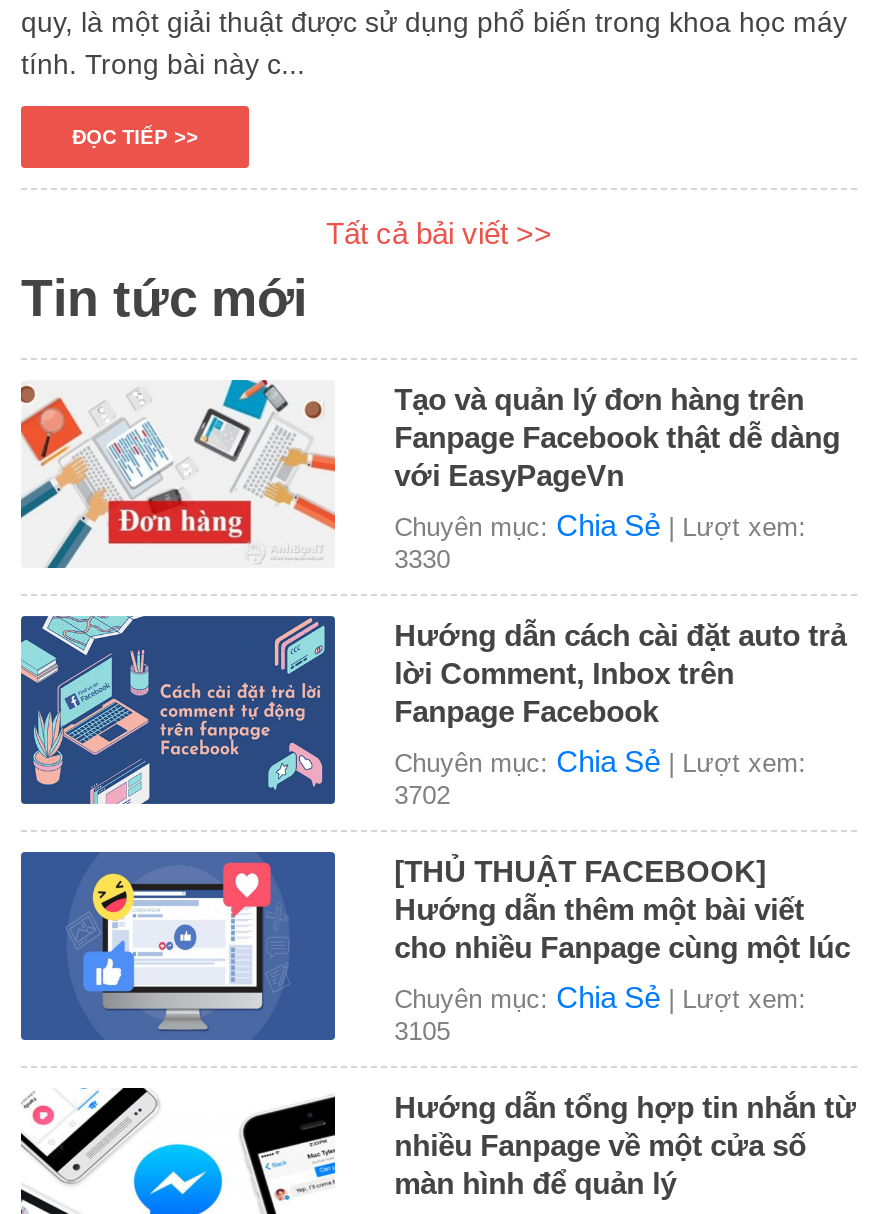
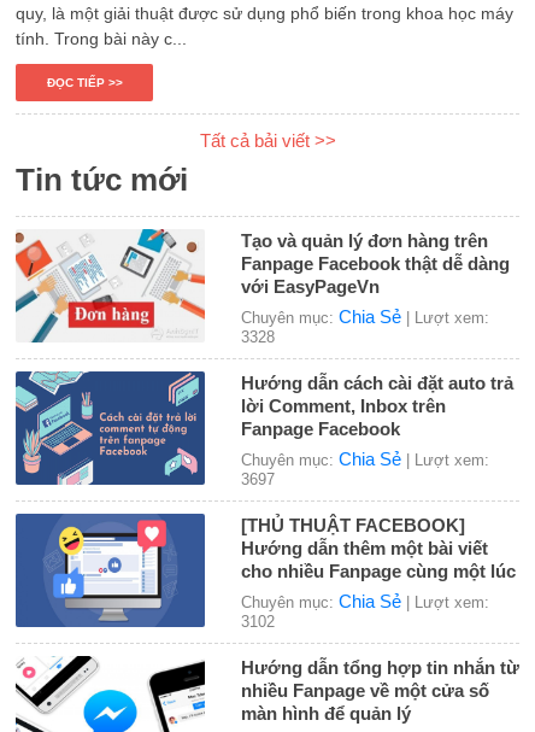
[394,545,450,575] 3330 -> [241,328,274,347] 3328
[394,781,450,811] 3702 -> [241,471,274,489] 3697
[394,1017,450,1047] 3105 -> [241,613,274,631] 3102

